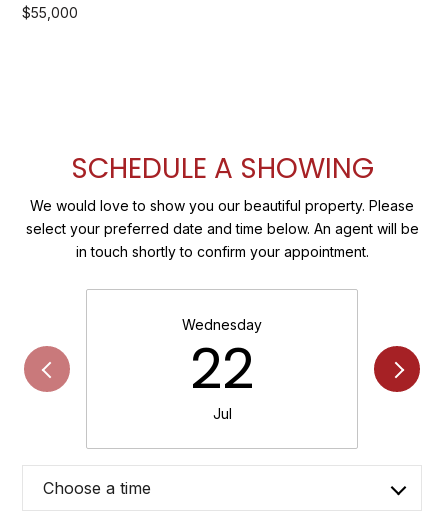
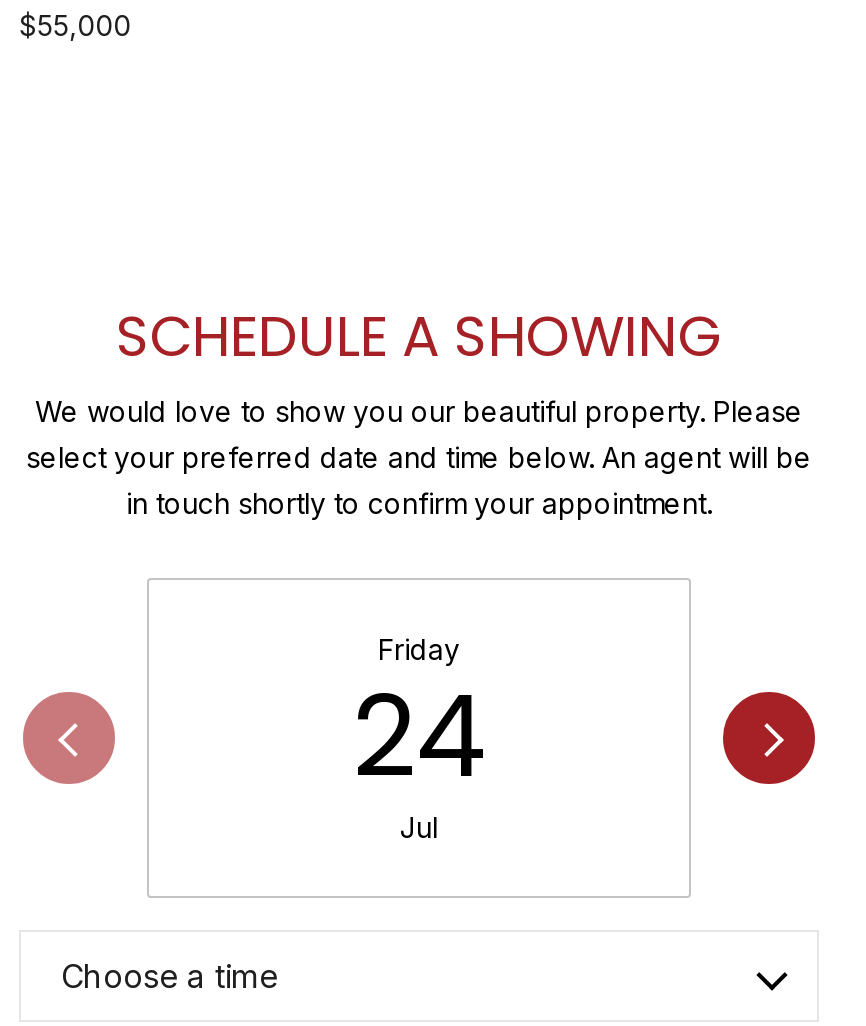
[182,316,262,408] Wednesday | 22 -> [352,633,486,817] Friday | 24

